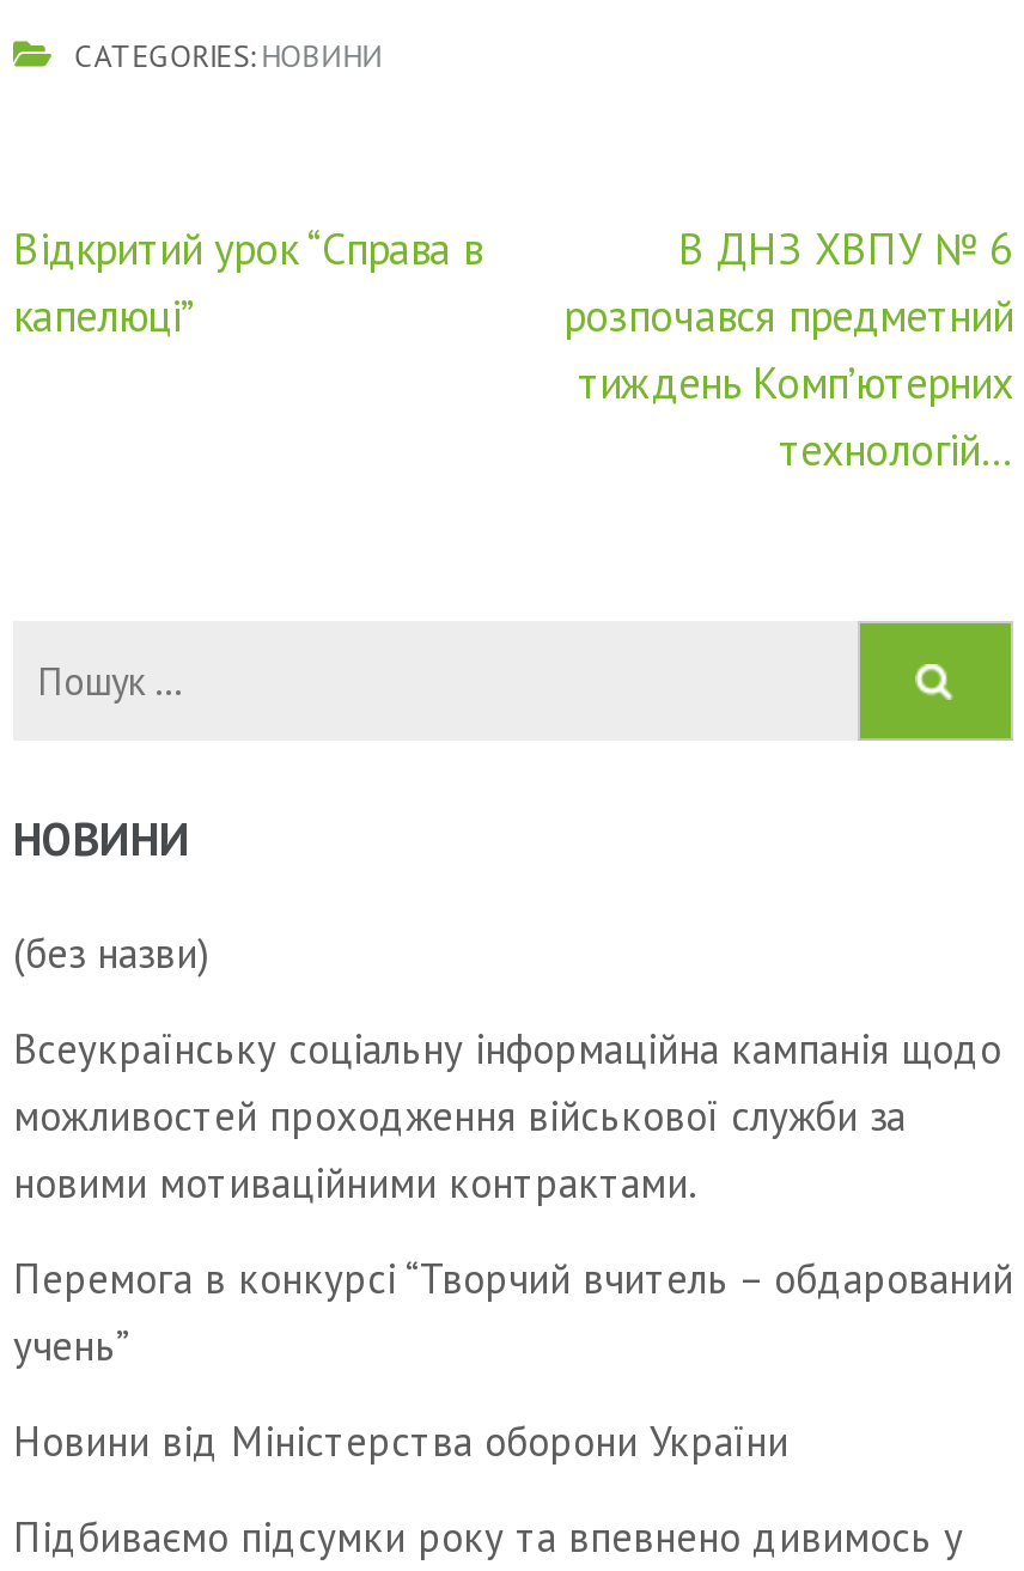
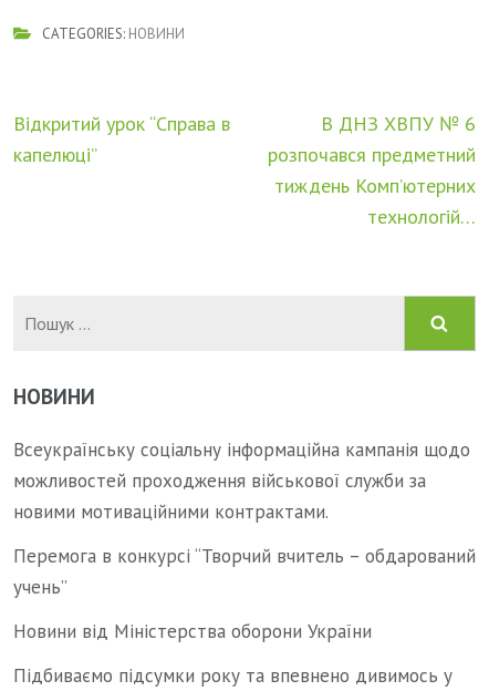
[13,927,209,980] (без назви) -> none

